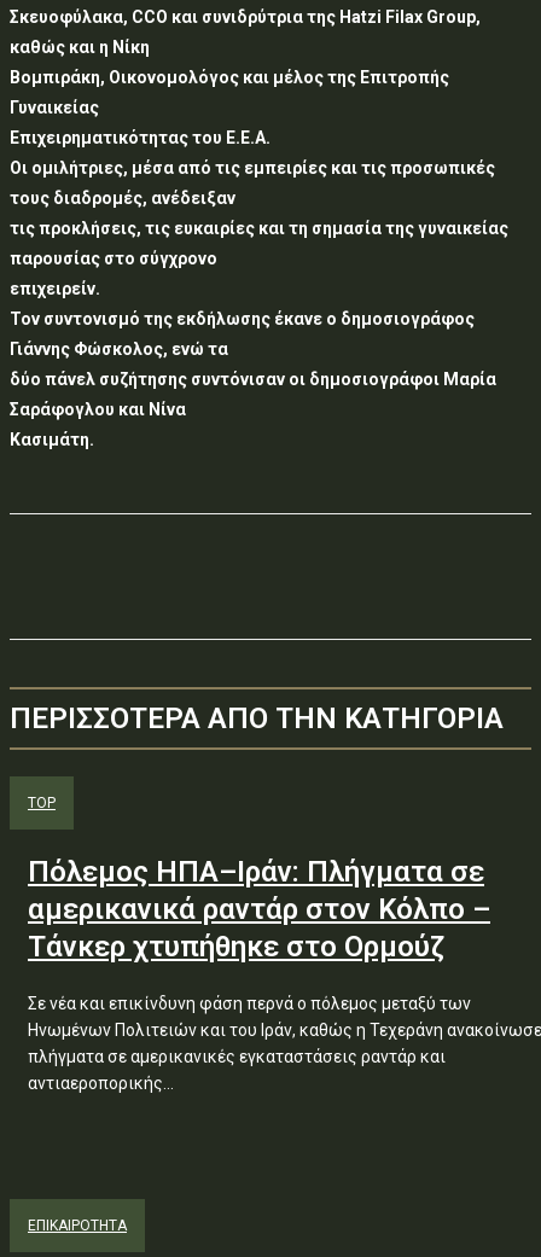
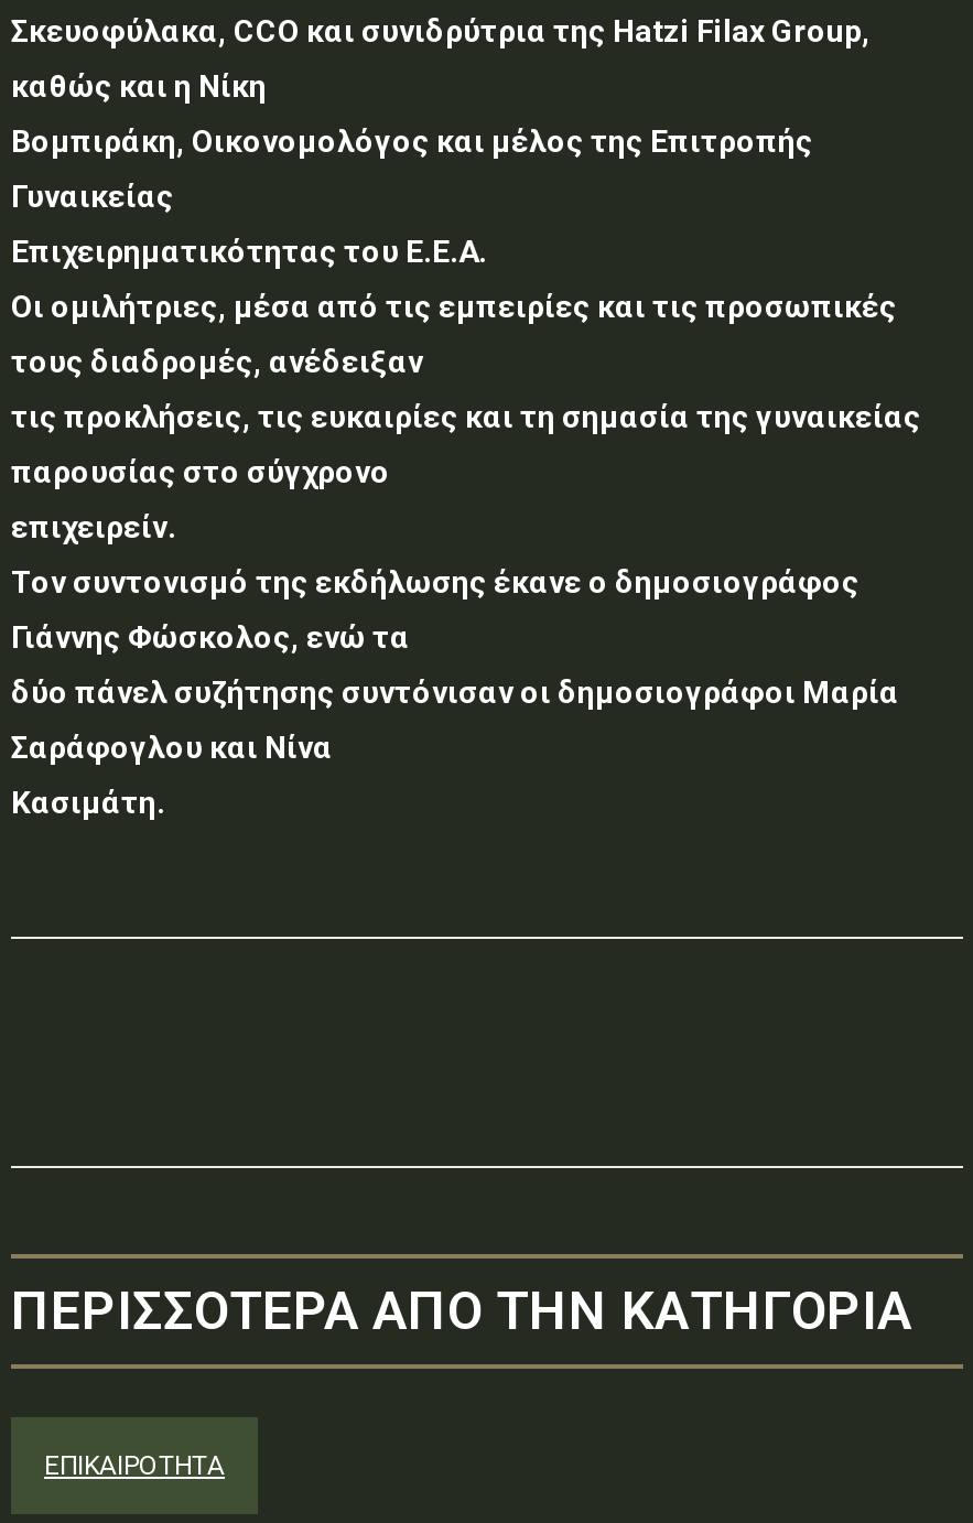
[28,795,541,1093] TOP | Πόλεμος ΗΠΑ–Ιράν: Πλήγματα σε | αμερικανικά ραντάρ στον Κόλπο – | Τάνκερ χτυπήθηκε στο Ορμούζ | Σε νέα και επικίνδυνη φάση περνά ο πόλεμος μεταξύ των | Ηνωμένων Πολιτειών και του Ιράν, καθώς η Τεχεράνη ανακοίνωσε | πλήγματα σε αμερικανικές εγκαταστάσεις ραντάρ και | αντιαεροπορικής... -> none

